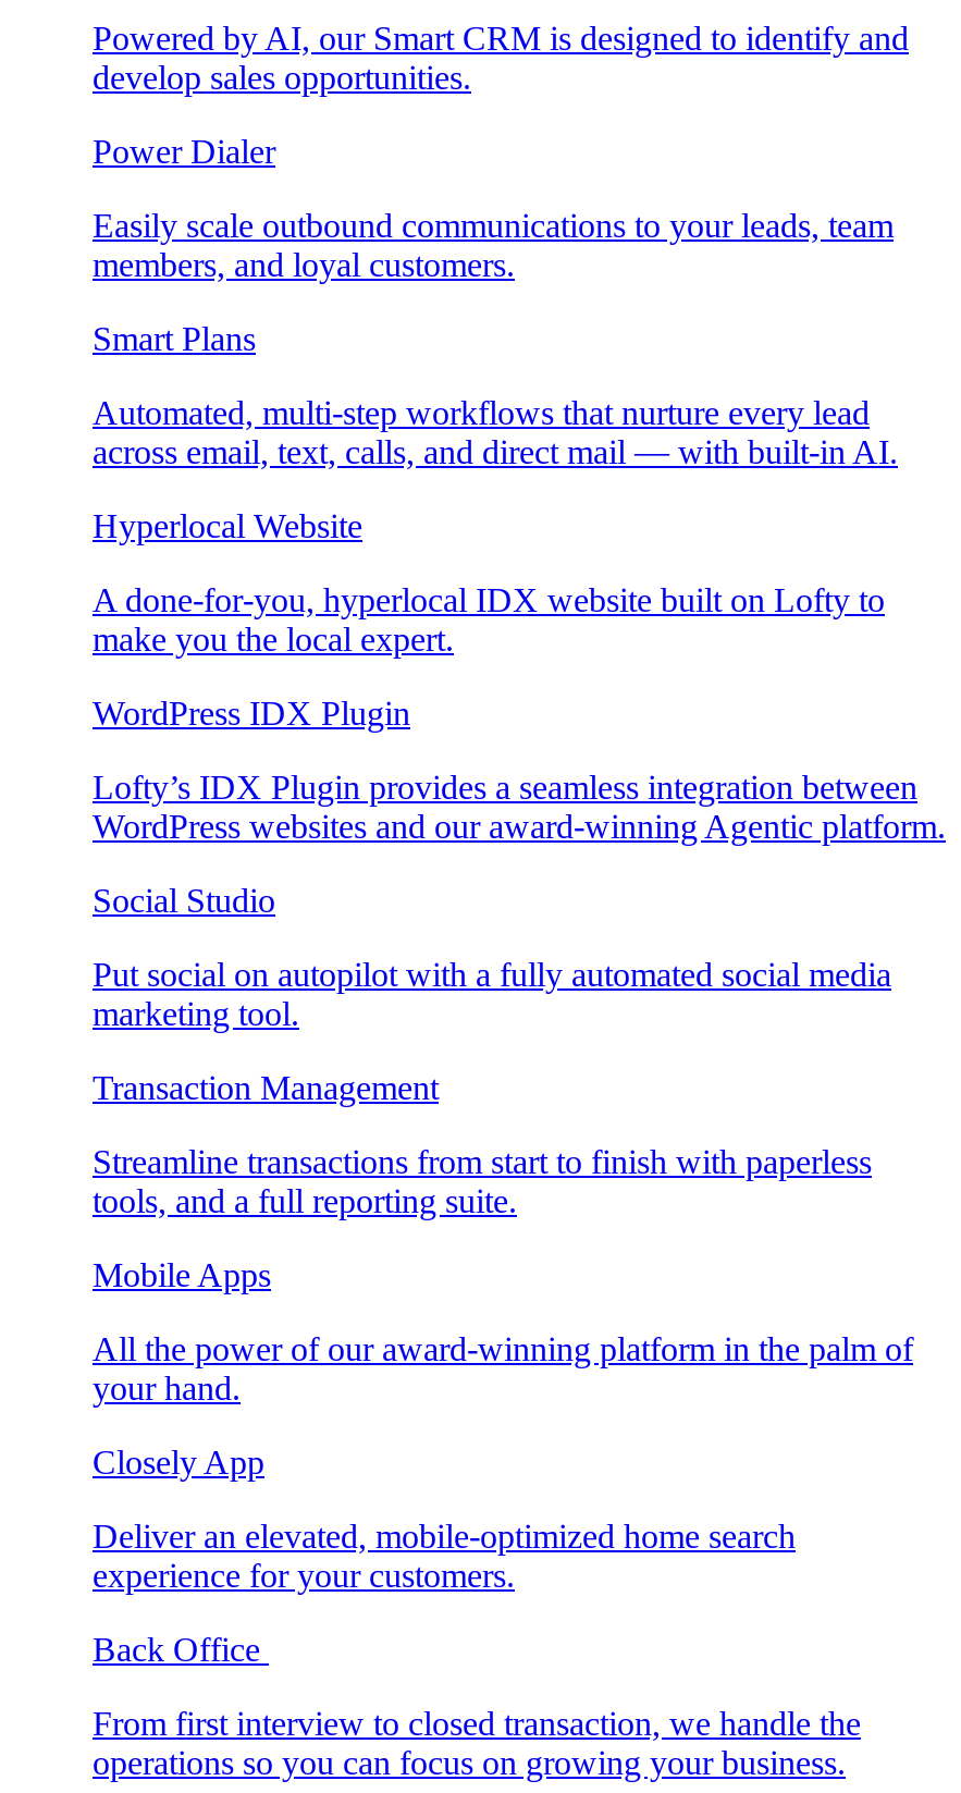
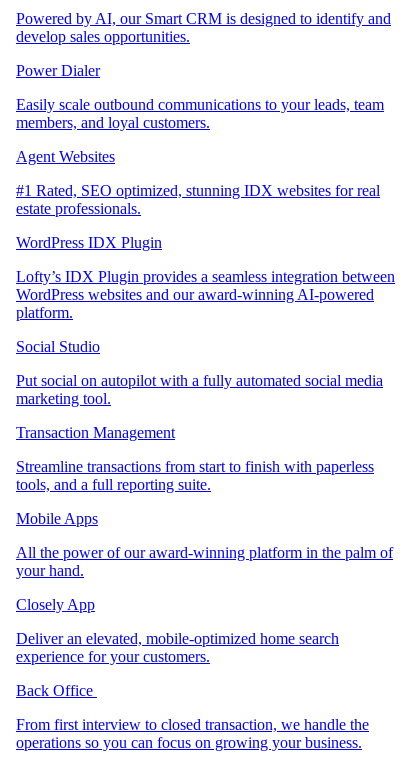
[93,320,898,658] Smart Plans | Automated, multi-step workflows that nurture every lead | across email, text, calls, and direct mail — with built-in AI. | Hyperlocal Website | A done-for-you, hyperlocal IDX website built on Lofty to | make you the local expert. -> [16,148,380,217] Agent Websites | #1 Rated, SEO optimized, stunning IDX websites for real | estate professionals.
moved [93,695,917,806] -> [16,234,395,285]: WordPress IDX Plugin | Lofty’s IDX Plugin provides a seamless integration between
[93,808,946,845] WordPress websites and our award-winning Agentic platform. -> [16,286,374,321] WordPress websites and our award-winning AI-powered | platform.

